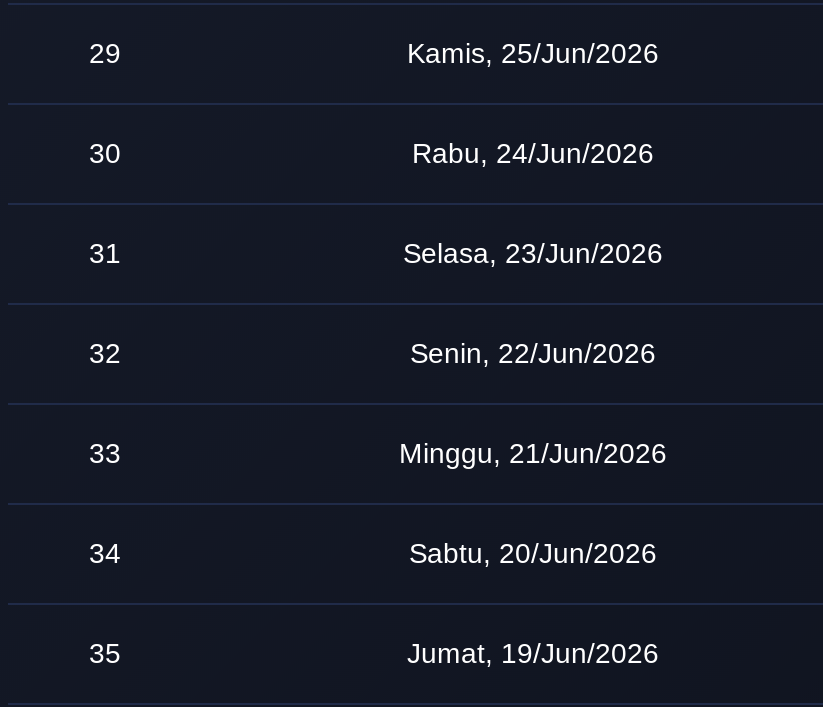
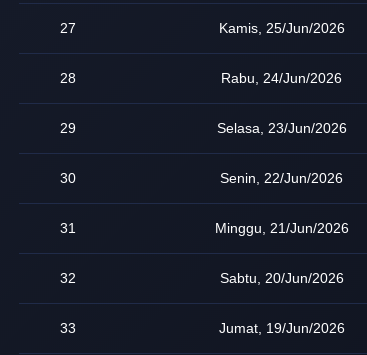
[89,37,121,69] 29 -> [59,20,75,36] 27
[89,137,121,169] 30 -> [59,70,75,86] 28
[89,237,121,269] 31 -> [59,120,75,136] 29
[89,337,121,369] 32 -> [59,170,75,186] 30
[89,437,121,469] 33 -> [59,220,75,236] 31
[89,537,121,569] 34 -> [59,270,75,286] 32
[89,637,121,669] 35 -> [59,320,75,336] 33

